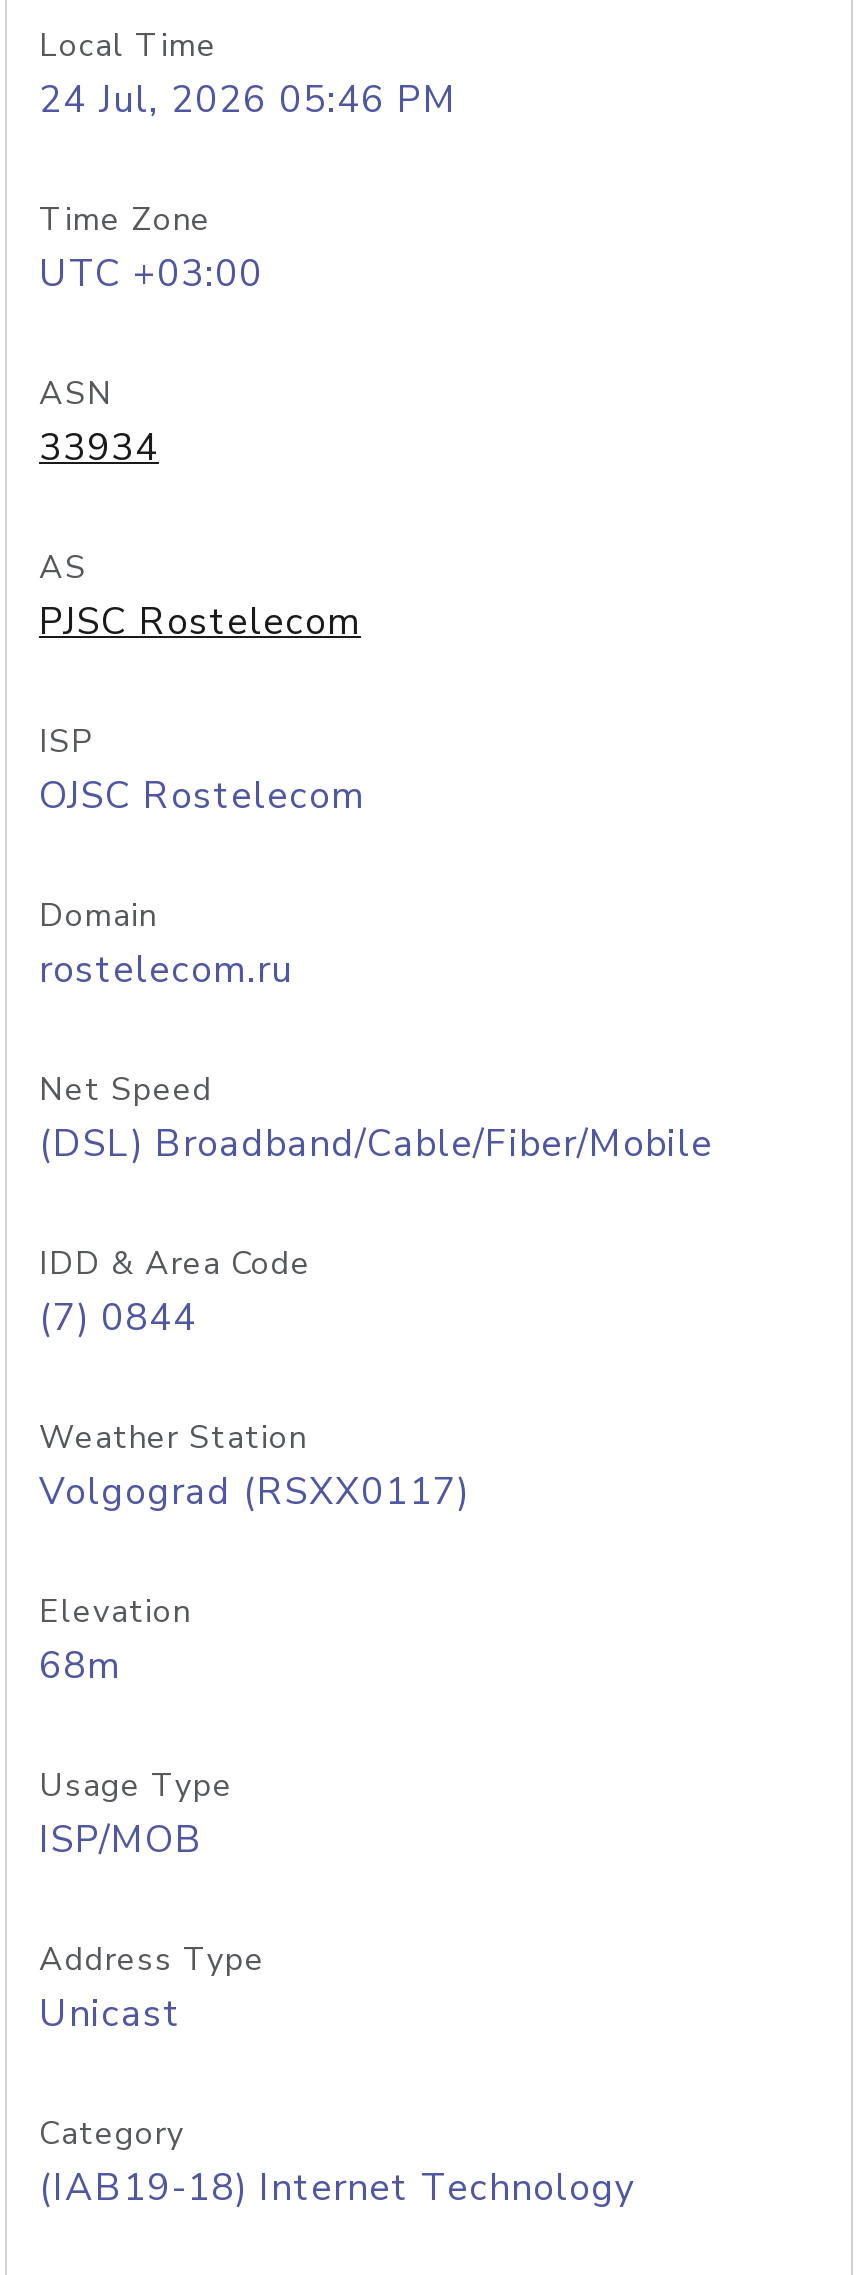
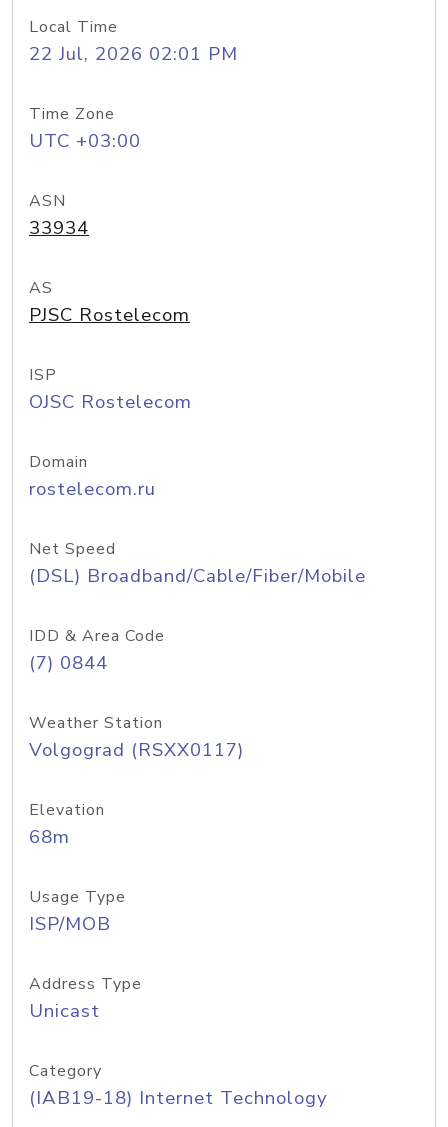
[39,74,457,126] 24 Jul, 2026 05:46 PM -> [29,41,238,67] 22 Jul, 2026 02:01 PM

